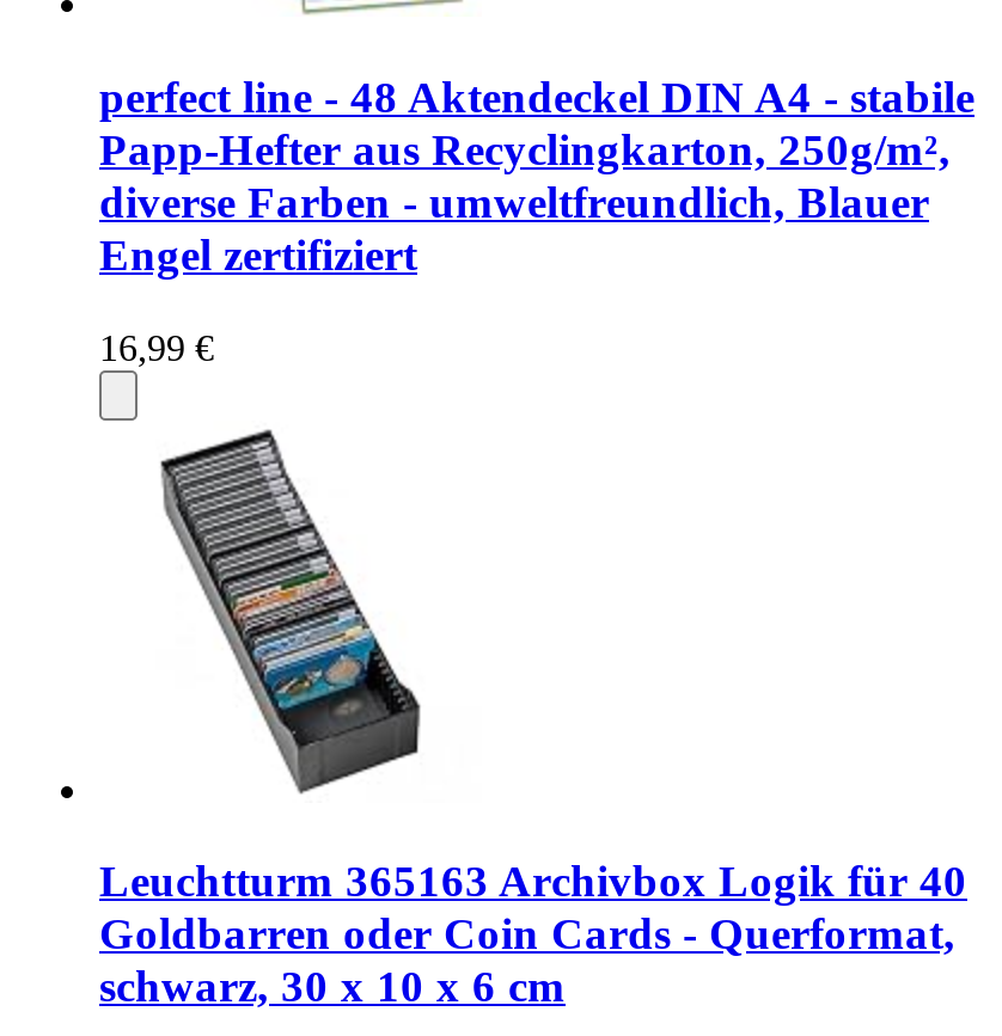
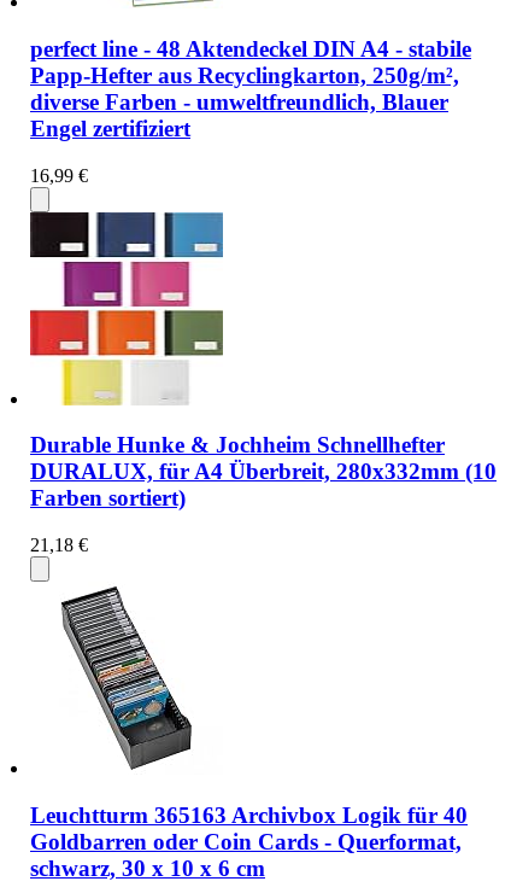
none -> [29,211,497,555] [image] | Durable Hunke & Jochheim Schnellhefter | DURALUX, für A4 Überbreit, 280x332mm (10 | Farben sortiert) | 21,18 €

